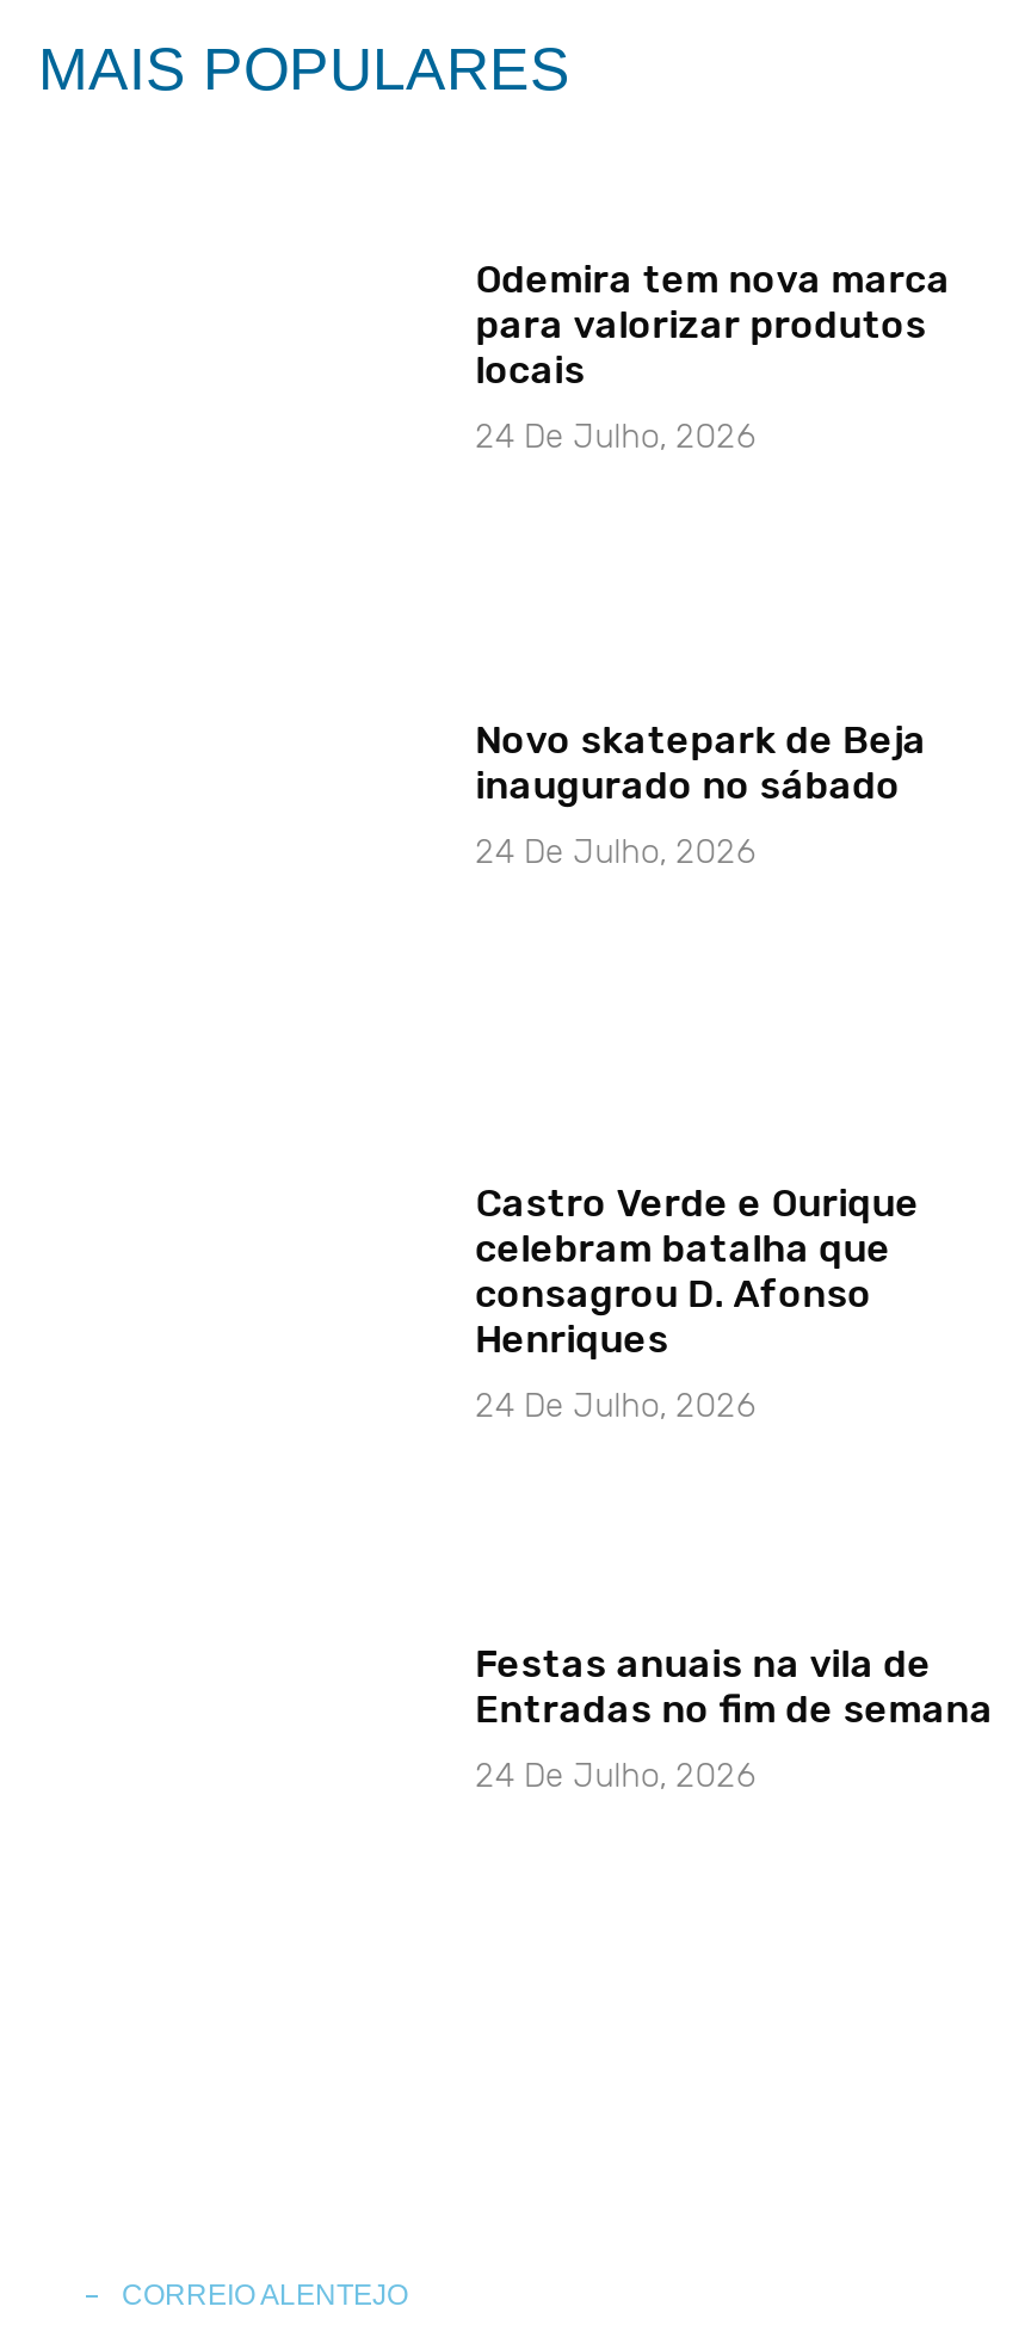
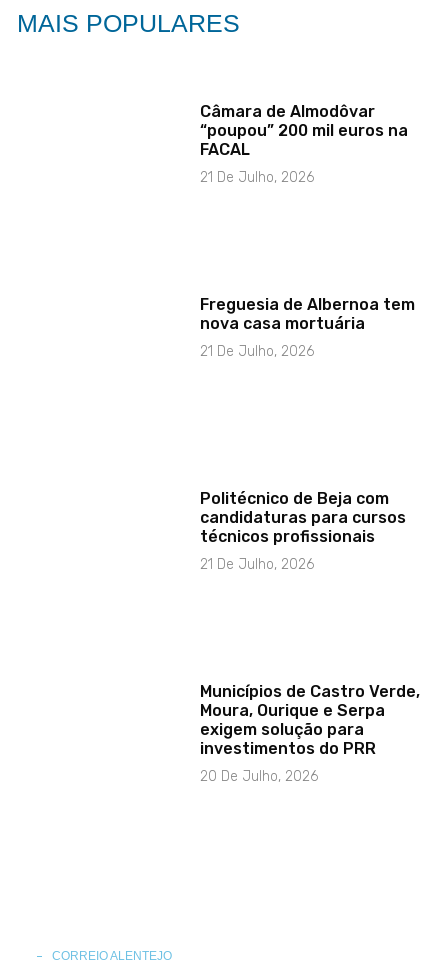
[475,257,950,393] Odemira tem nova marca | para valorizar produtos | locais -> [200,102,408,159] Câmara de Almodôvar | “poupou” 200 mil euros na | FACAL
[475,417,755,458] 24 De Julho, 2026 -> [200,169,314,186] 21 De Julho, 2026
[475,719,926,809] Novo skatepark de Beja | inaugurado no sábado -> [200,295,415,333] Freguesia de Albernoa tem | nova casa mortuária
[475,833,755,874] 24 De Julho, 2026 -> [200,343,314,360] 21 De Julho, 2026
[475,1179,919,1361] Castro Verde e Ourique | celebram batalha que | consagrou D. Afonso | Henriques -> [200,489,406,546] Politécnico de Beja com | candidaturas para cursos | técnicos profissionais
[475,1385,755,1425] 24 De Julho, 2026 -> [200,556,314,573] 21 De Julho, 2026
[475,1641,993,1731] Festas anuais na vila de | Entradas no fim de semana -> [200,682,420,758] Municípios de Castro Verde, | Moura, Ourique e Serpa | exigem solução para | investimentos do PRR
[475,1755,755,1796] 24 De Julho, 2026 -> [200,768,318,785] 20 De Julho, 2026

